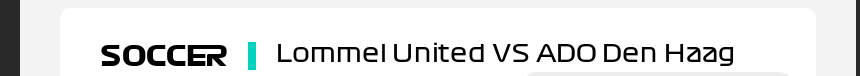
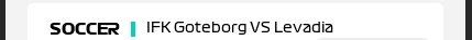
[276,42,734,66] Lommel United VS ADO Den Haag -> [146,22,333,35] IFK Goteborg VS Levadia

